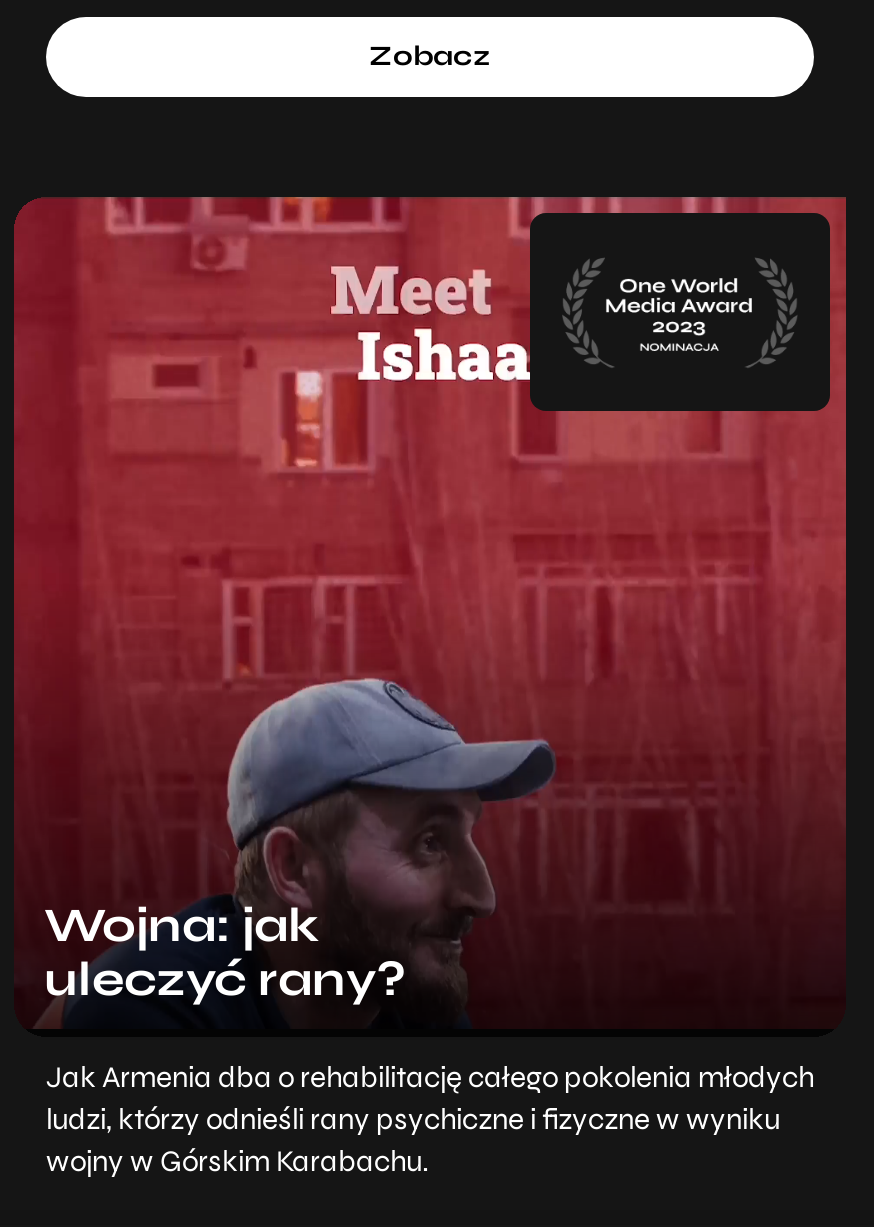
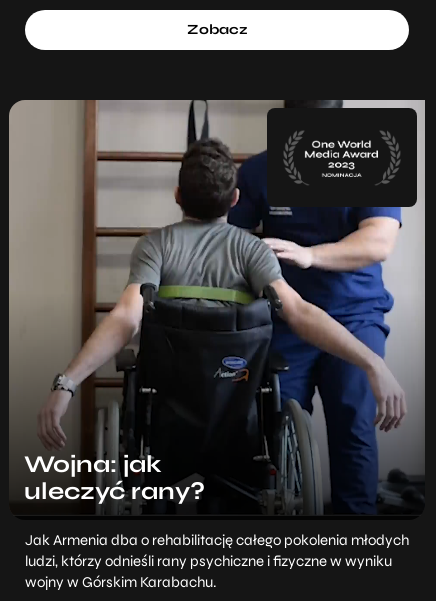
[14,195,848,1027] [image] -> [8,99,426,515] [image]

